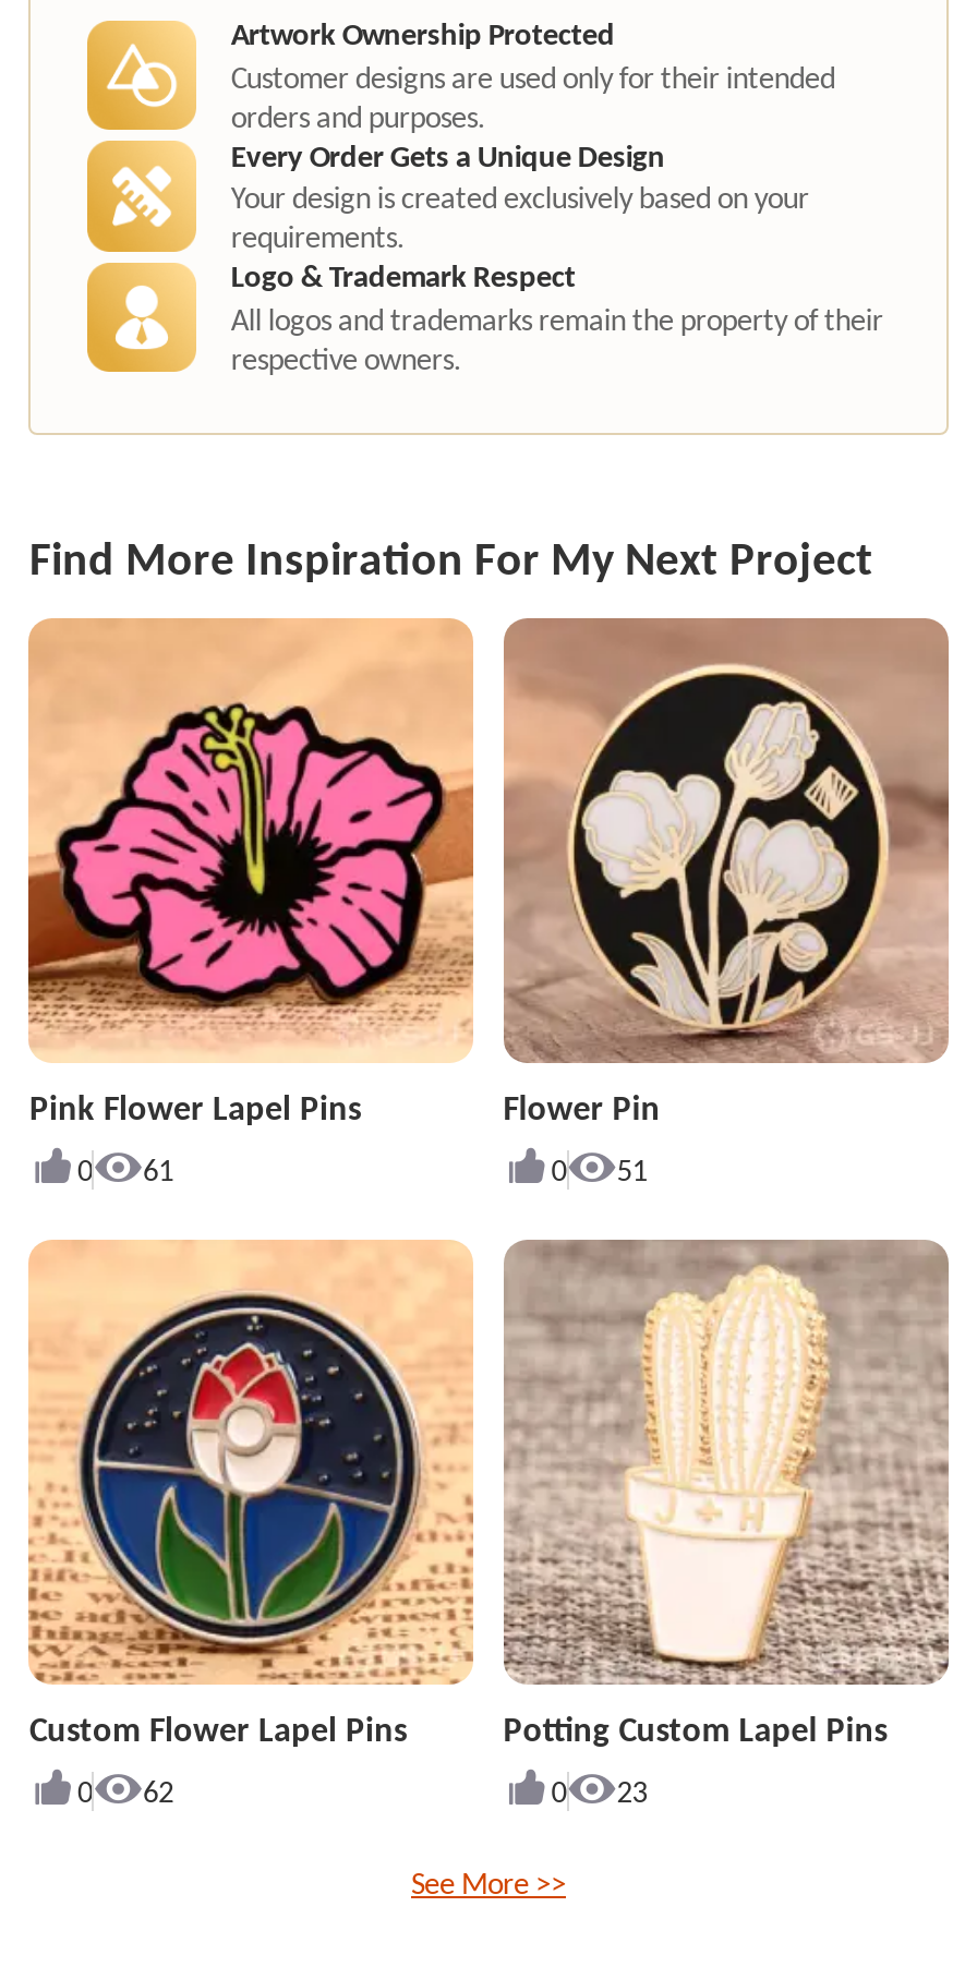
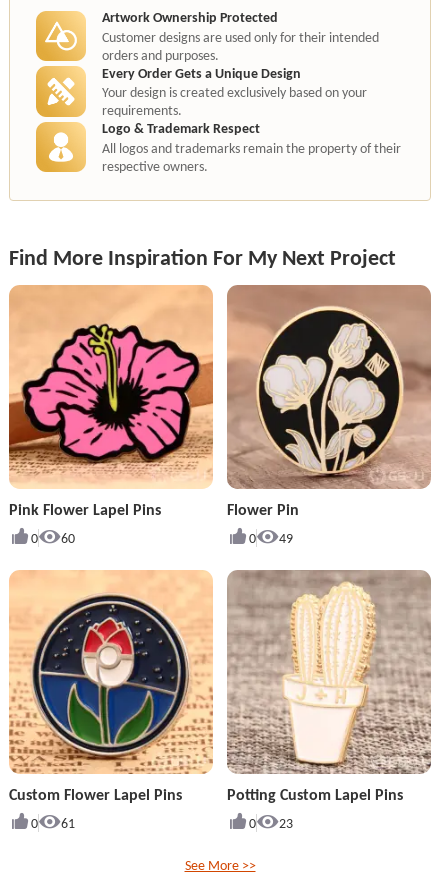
[77,1150,173,1189] 0 61 -> [31,529,75,547] 0 60
[551,1150,647,1189] 0 51 -> [249,529,293,547] 0 49
[77,1771,173,1810] 0 62 -> [31,814,75,832] 0 61

